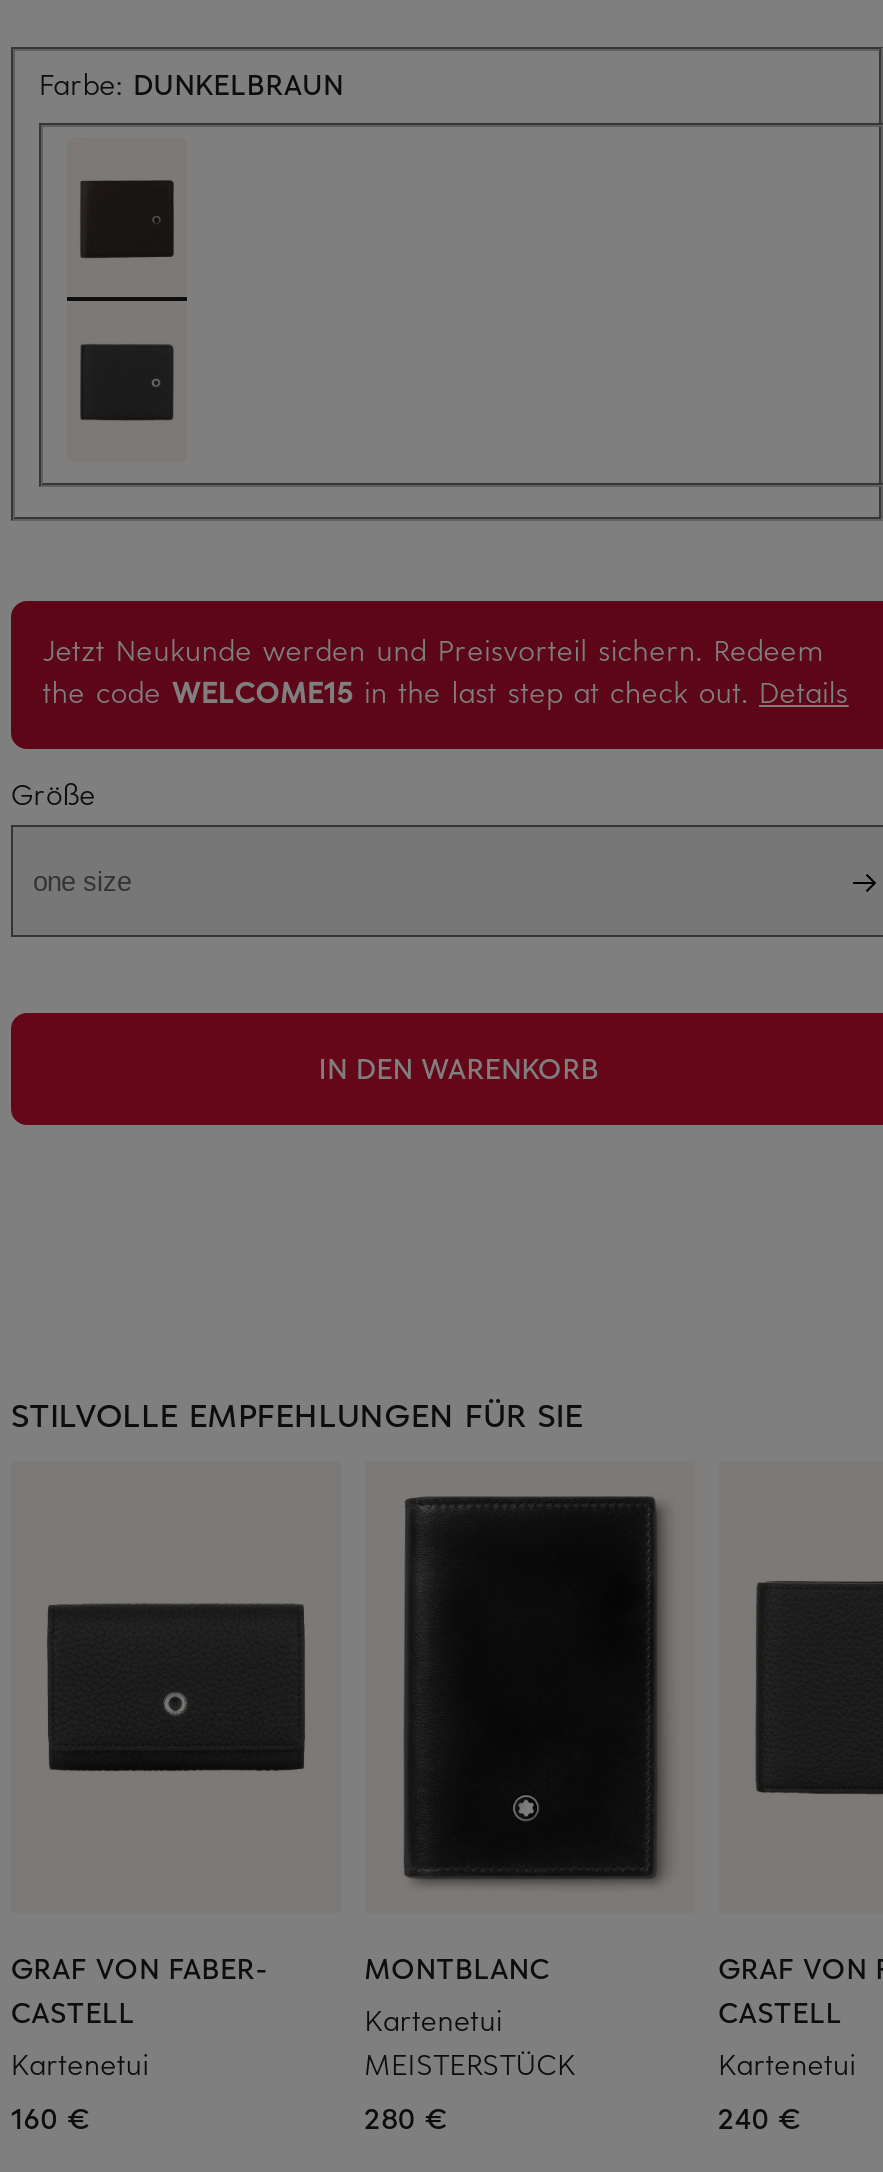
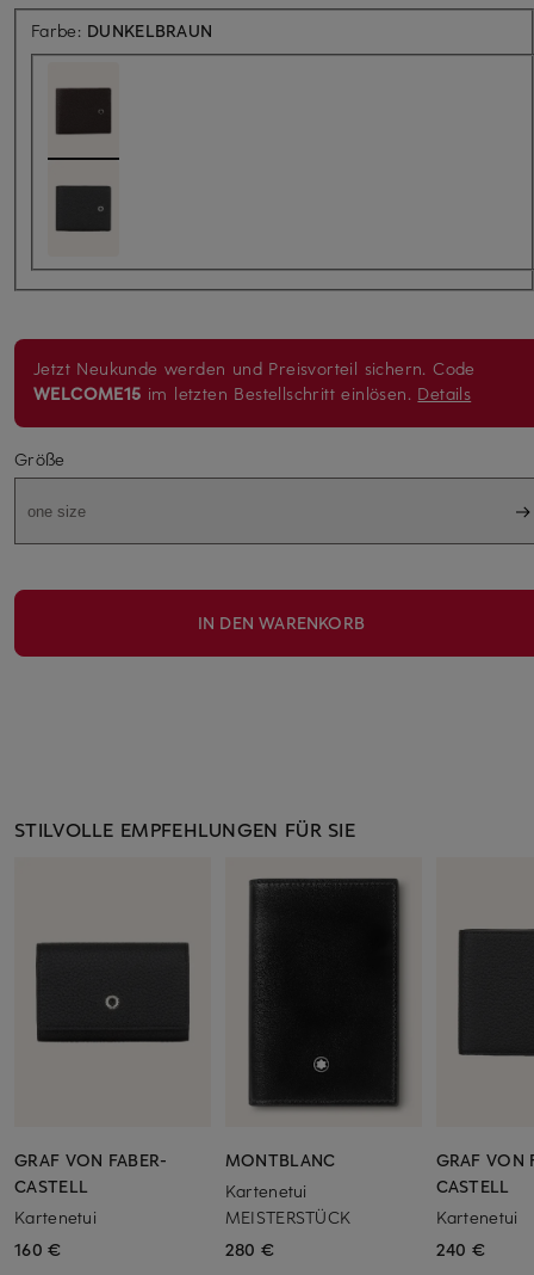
[43,632,849,712] Jetzt Neukunde werden und Preisvorteil sichern. Redeem | the code WELCOME15 in the last step at check out. Details -> [33,357,475,405] Jetzt Neukunde werden und Preisvorteil sichern. Code | WELCOME15 im letzten Bestellschritt einlösen. Details

